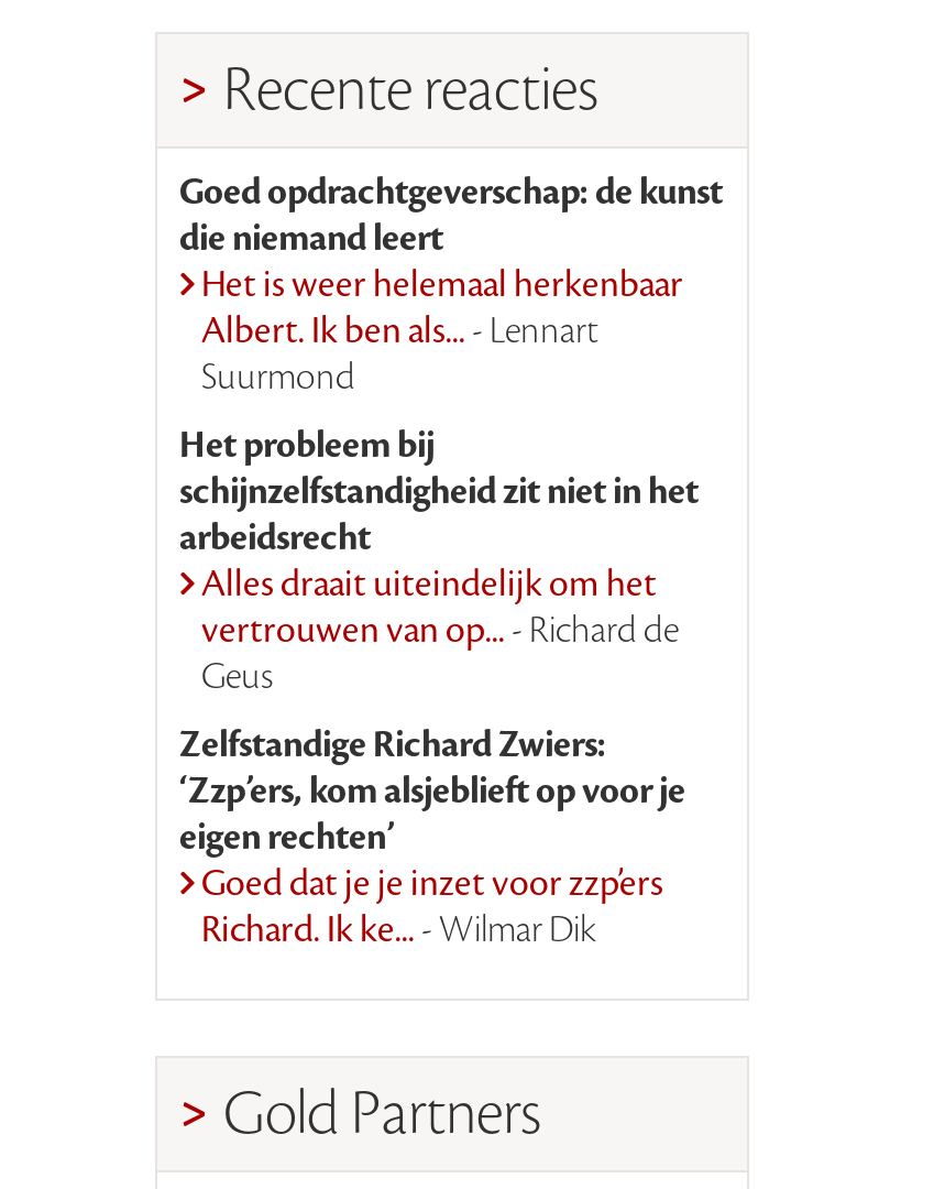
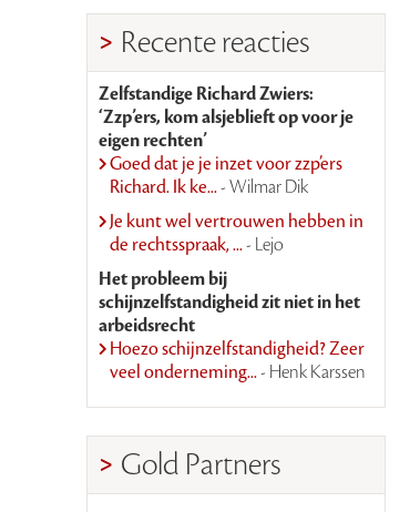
[179,168,723,701] Goed opdrachtgeverschap: de kunst | die niemand leert | Het is weer helemaal herkenbaar | Albert. Ik ben als... - Lennart | Suurmond | Alles draait uiteindelijk om het | vertrouwen van op... - Richard de | Geus -> none
moved [179,421,699,562] -> [99,267,360,338]: Het probleem bij | schijnzelfstandigheid zit niet in het | arbeidsrecht
moved [179,720,685,954] -> [99,82,354,199]: Zelfstandige Richard Zwiers: | ‘Zzp’ers, kom alsjeblieft op voor je | eigen rechten’ | Goed dat je je inzet voor zzp’ers | Richard. Ik ke... - Wilmar Dik
none -> [110,209,366,384] Je kunt wel vertrouwen hebben in | de rechtsspraak, ... - Lejo | Hoezo schijnzelfstandigheid? Zeer | veel onderneming... - Henk Karssen

